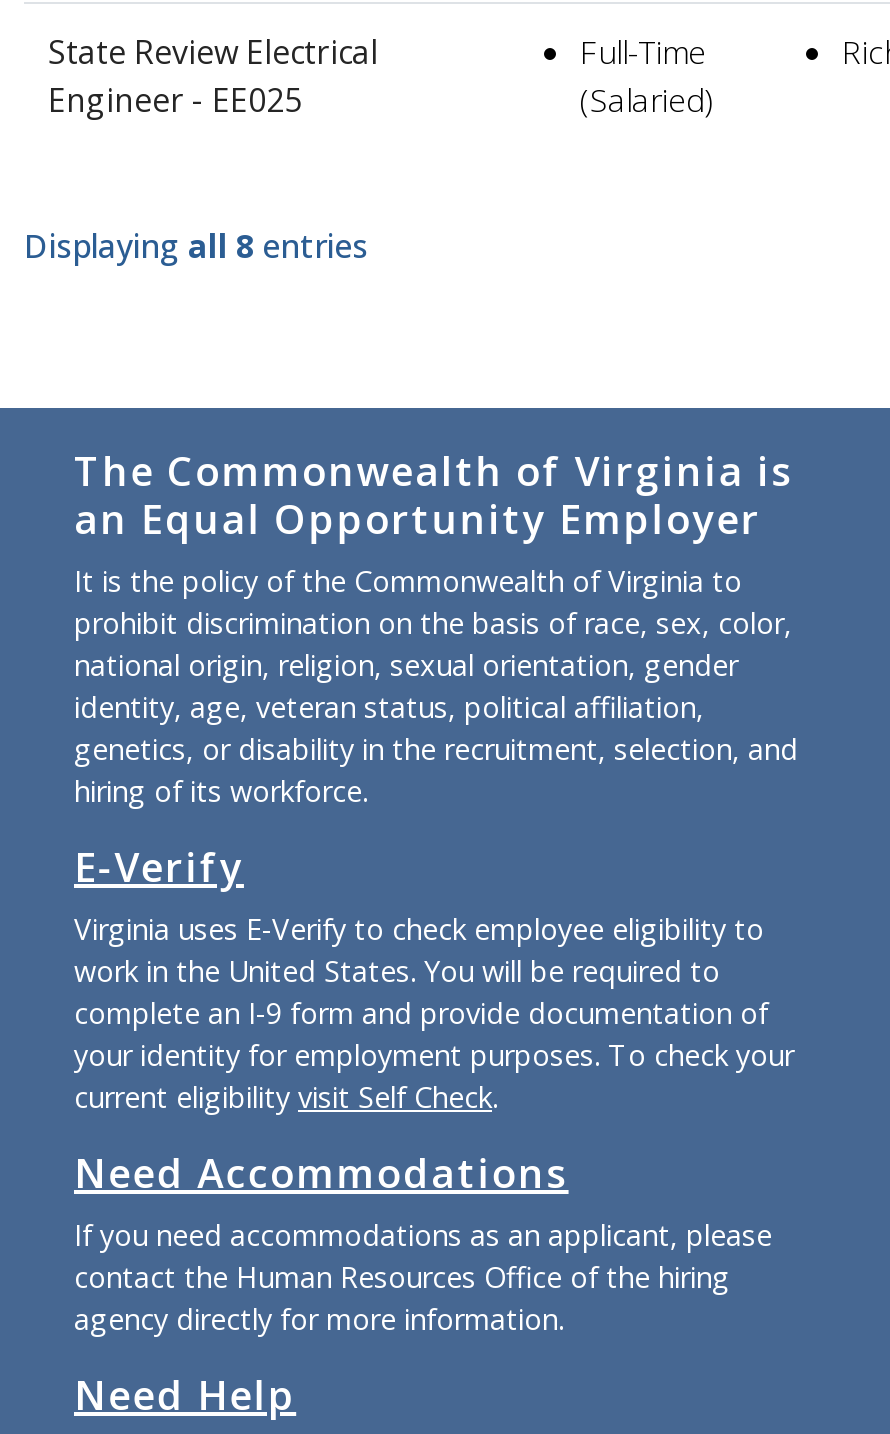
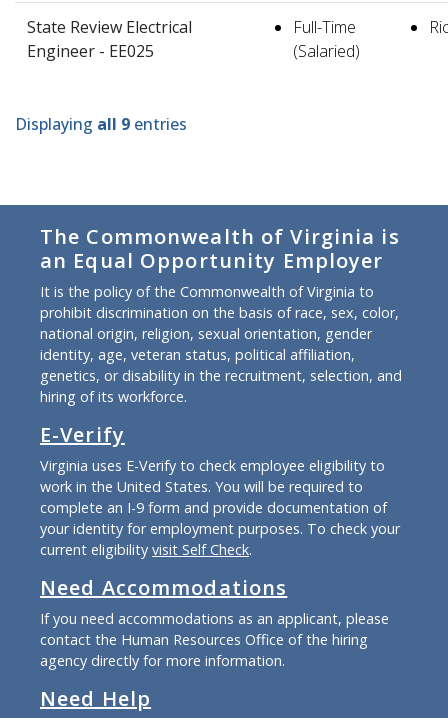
[24,223,368,267] Displaying all 8 entries -> [15,113,187,135] Displaying all 9 entries

